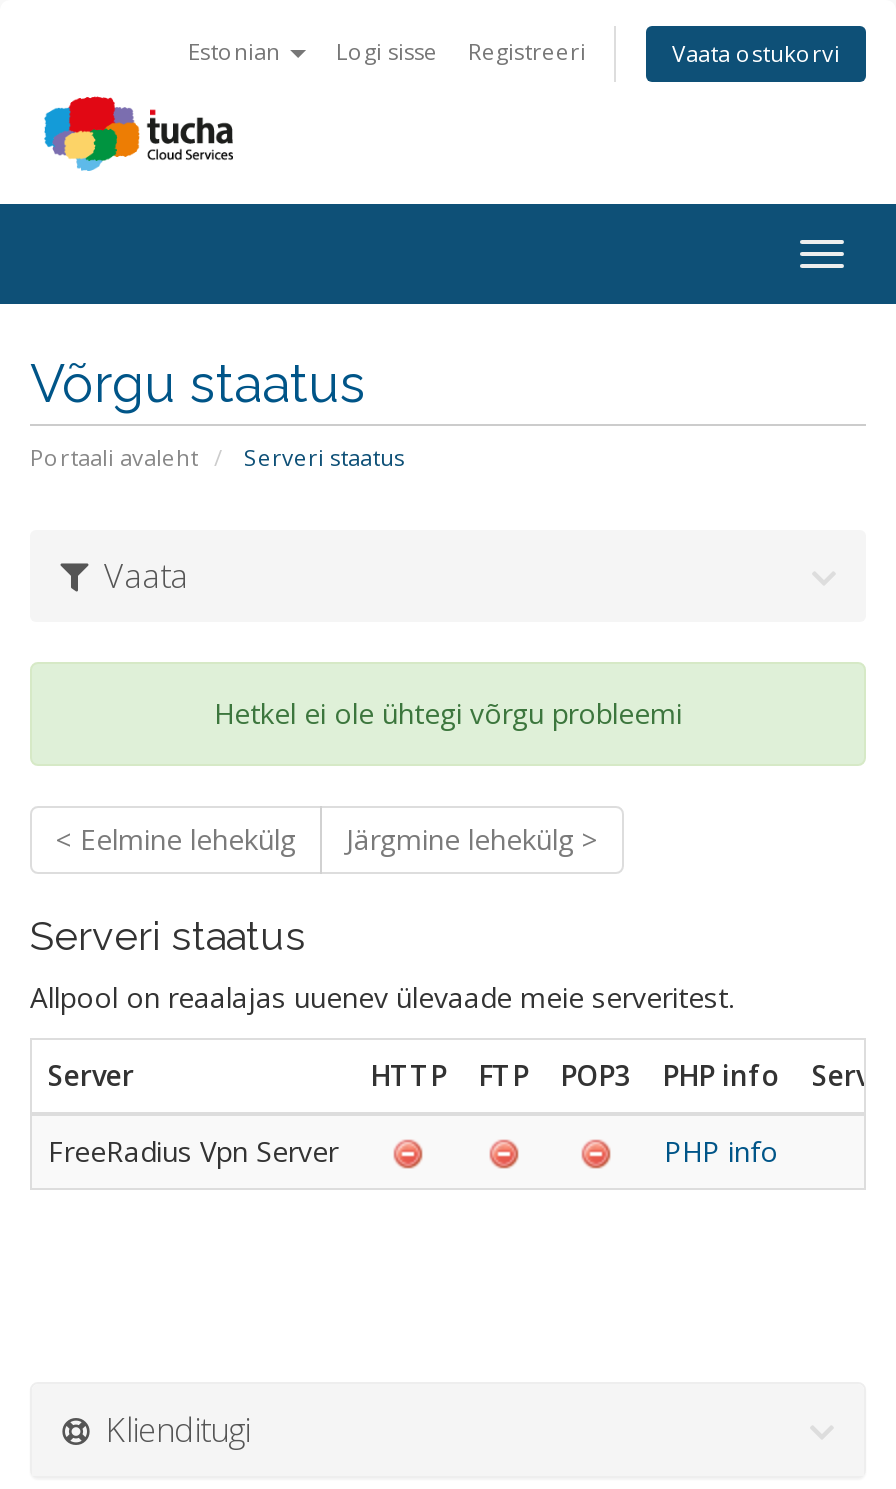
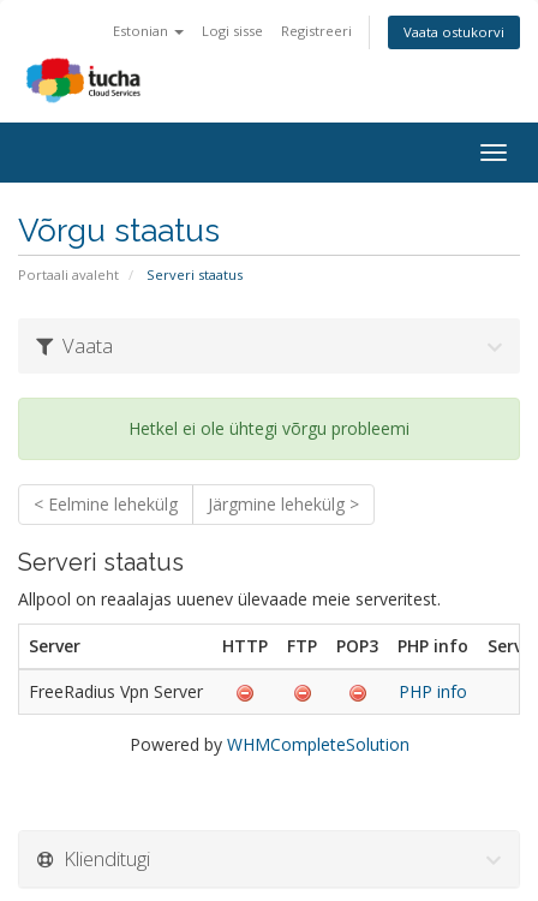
none -> [129,733,409,756] Powered by WHMCompleteSolution

